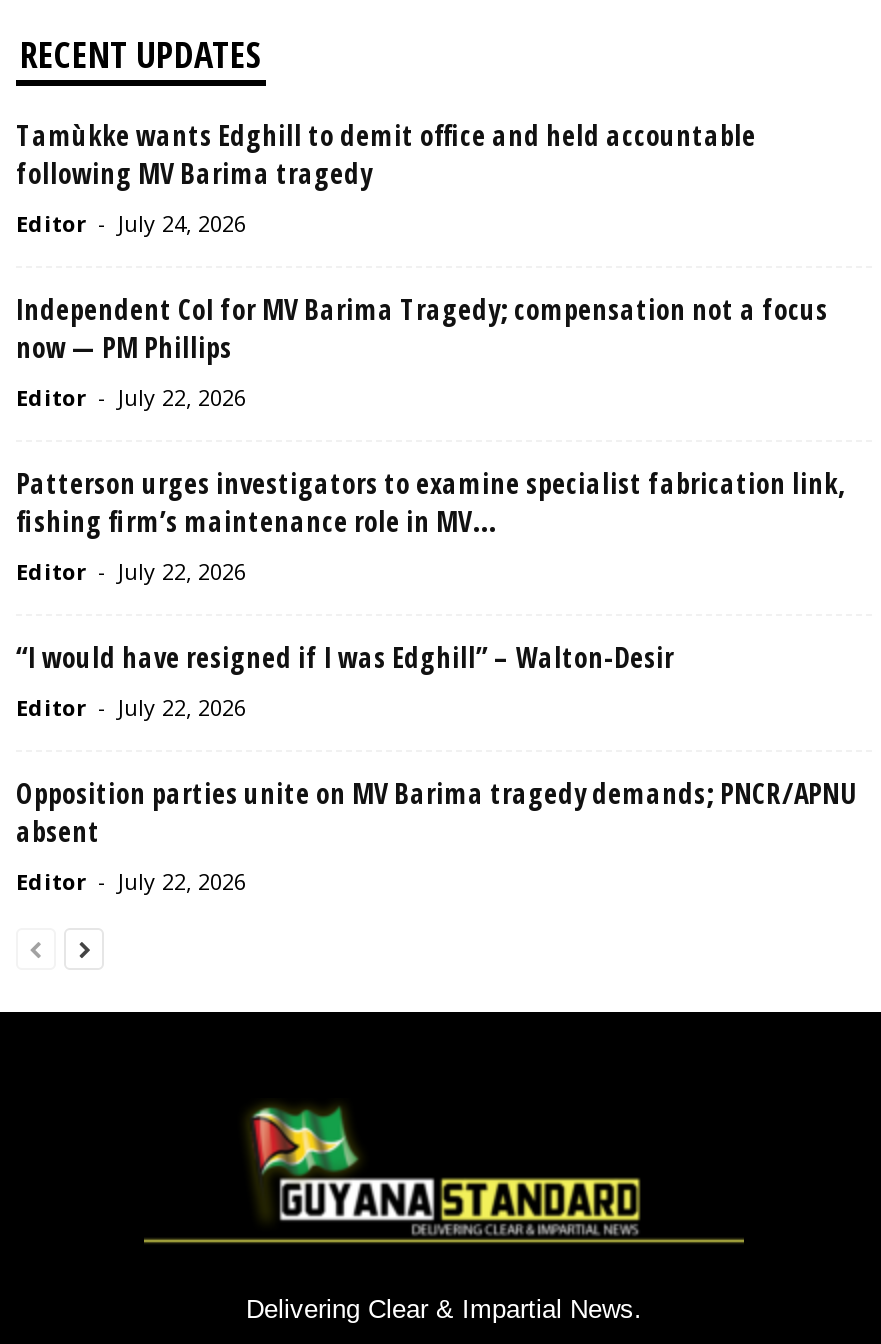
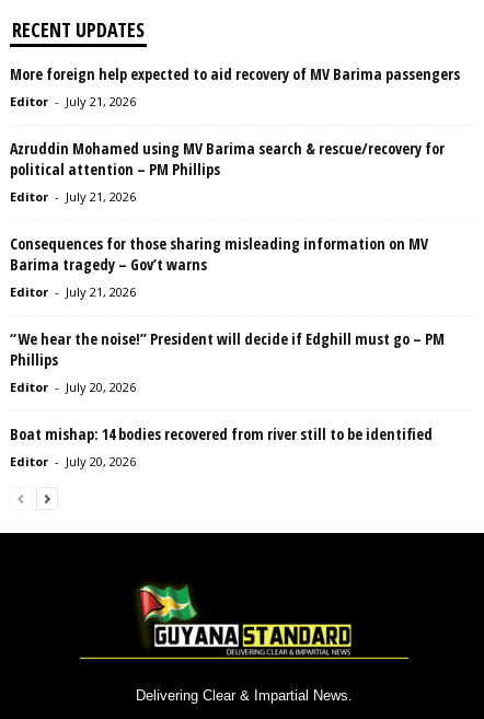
[16,116,756,238] Tamùkke wants Edghill to demit office and held accountable | following MV Barima tragedy | Editor - July 24, 2026 -> [10,63,460,109] More foreign help expected to aid recovery of MV Barima passengers | Editor - July 21, 2026
[16,290,828,412] Independent CoI for MV Barima Tragedy; compensation not a focus | now — PM Phillips | Editor - July 22, 2026 -> [10,137,445,204] Azruddin Mohamed using MV Barima search & rescue/recovery for | political attention – PM Phillips | Editor - July 21, 2026
[16,464,846,586] Patterson urges investigators to examine specialist fabrication link, | fishing firm’s maintenance role in MV... | Editor - July 22, 2026 -> [10,233,428,299] Consequences for those sharing misleading information on MV | Barima tragedy – Gov’t warns | Editor - July 21, 2026
[16,638,674,722] “I would have resigned if I was Edghill” – Walton-Desir | Editor - July 22, 2026 -> [10,328,445,395] “We hear the noise!” President will decide if Edghill must go – PM | Phillips | Editor - July 20, 2026
[16,774,856,896] Opposition parties unite on MV Barima tragedy demands; PNCR/APNU | absent | Editor - July 22, 2026 -> [10,423,433,469] Boat mishap: 14 bodies recovered from river still to be identified | Editor - July 20, 2026

